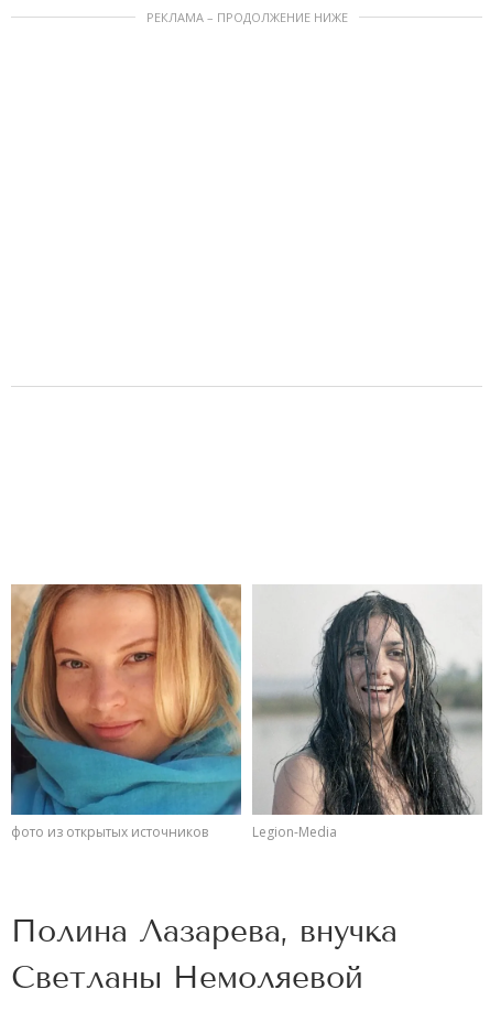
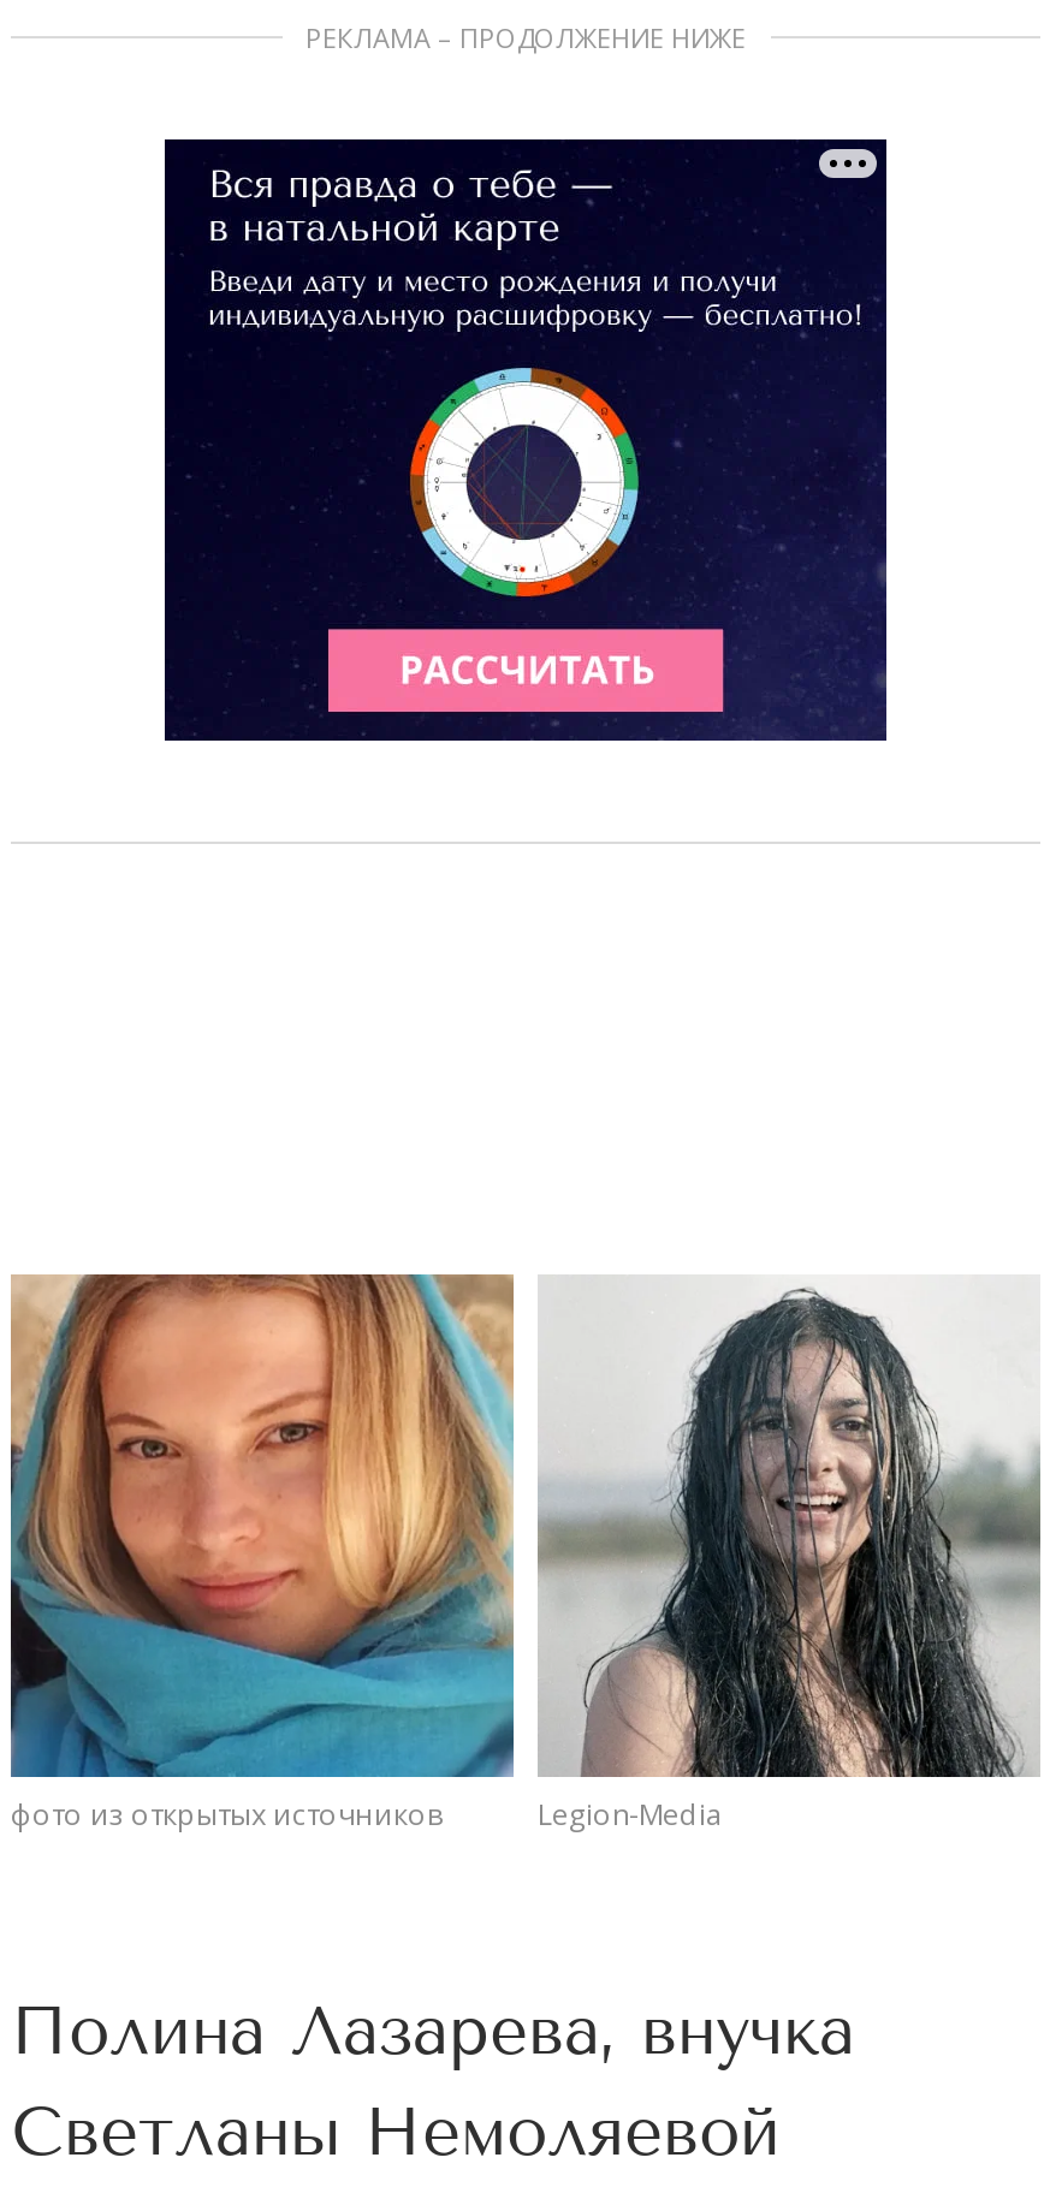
none -> [162,137,889,743] [image]

